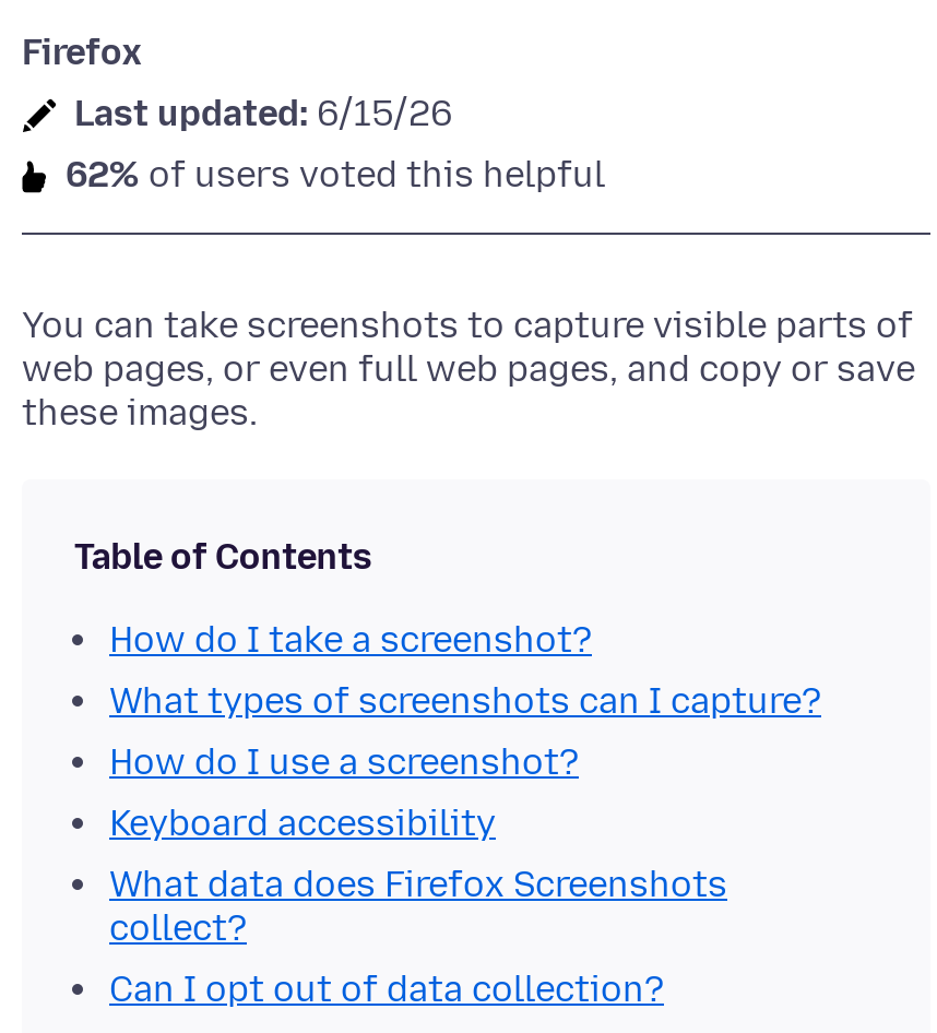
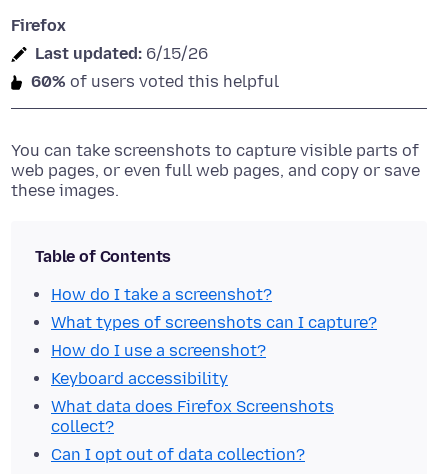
[66,154,605,196] 62% of users voted this helpful -> [31,72,279,91] 60% of users voted this helpful

